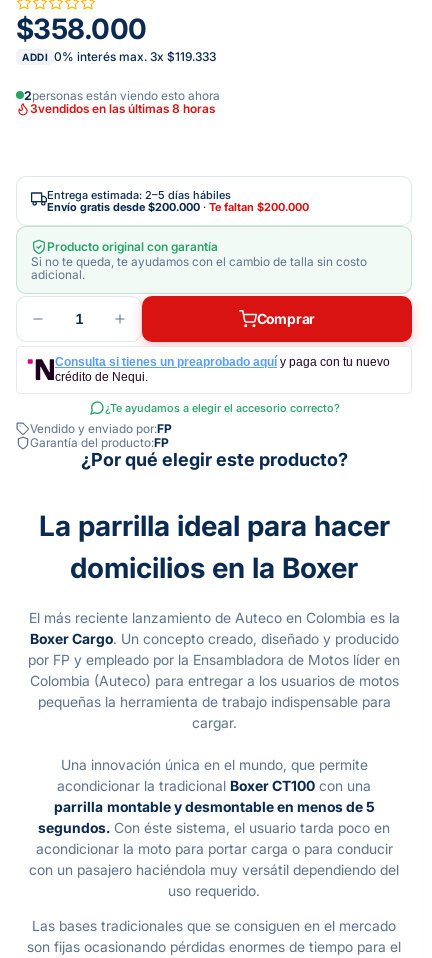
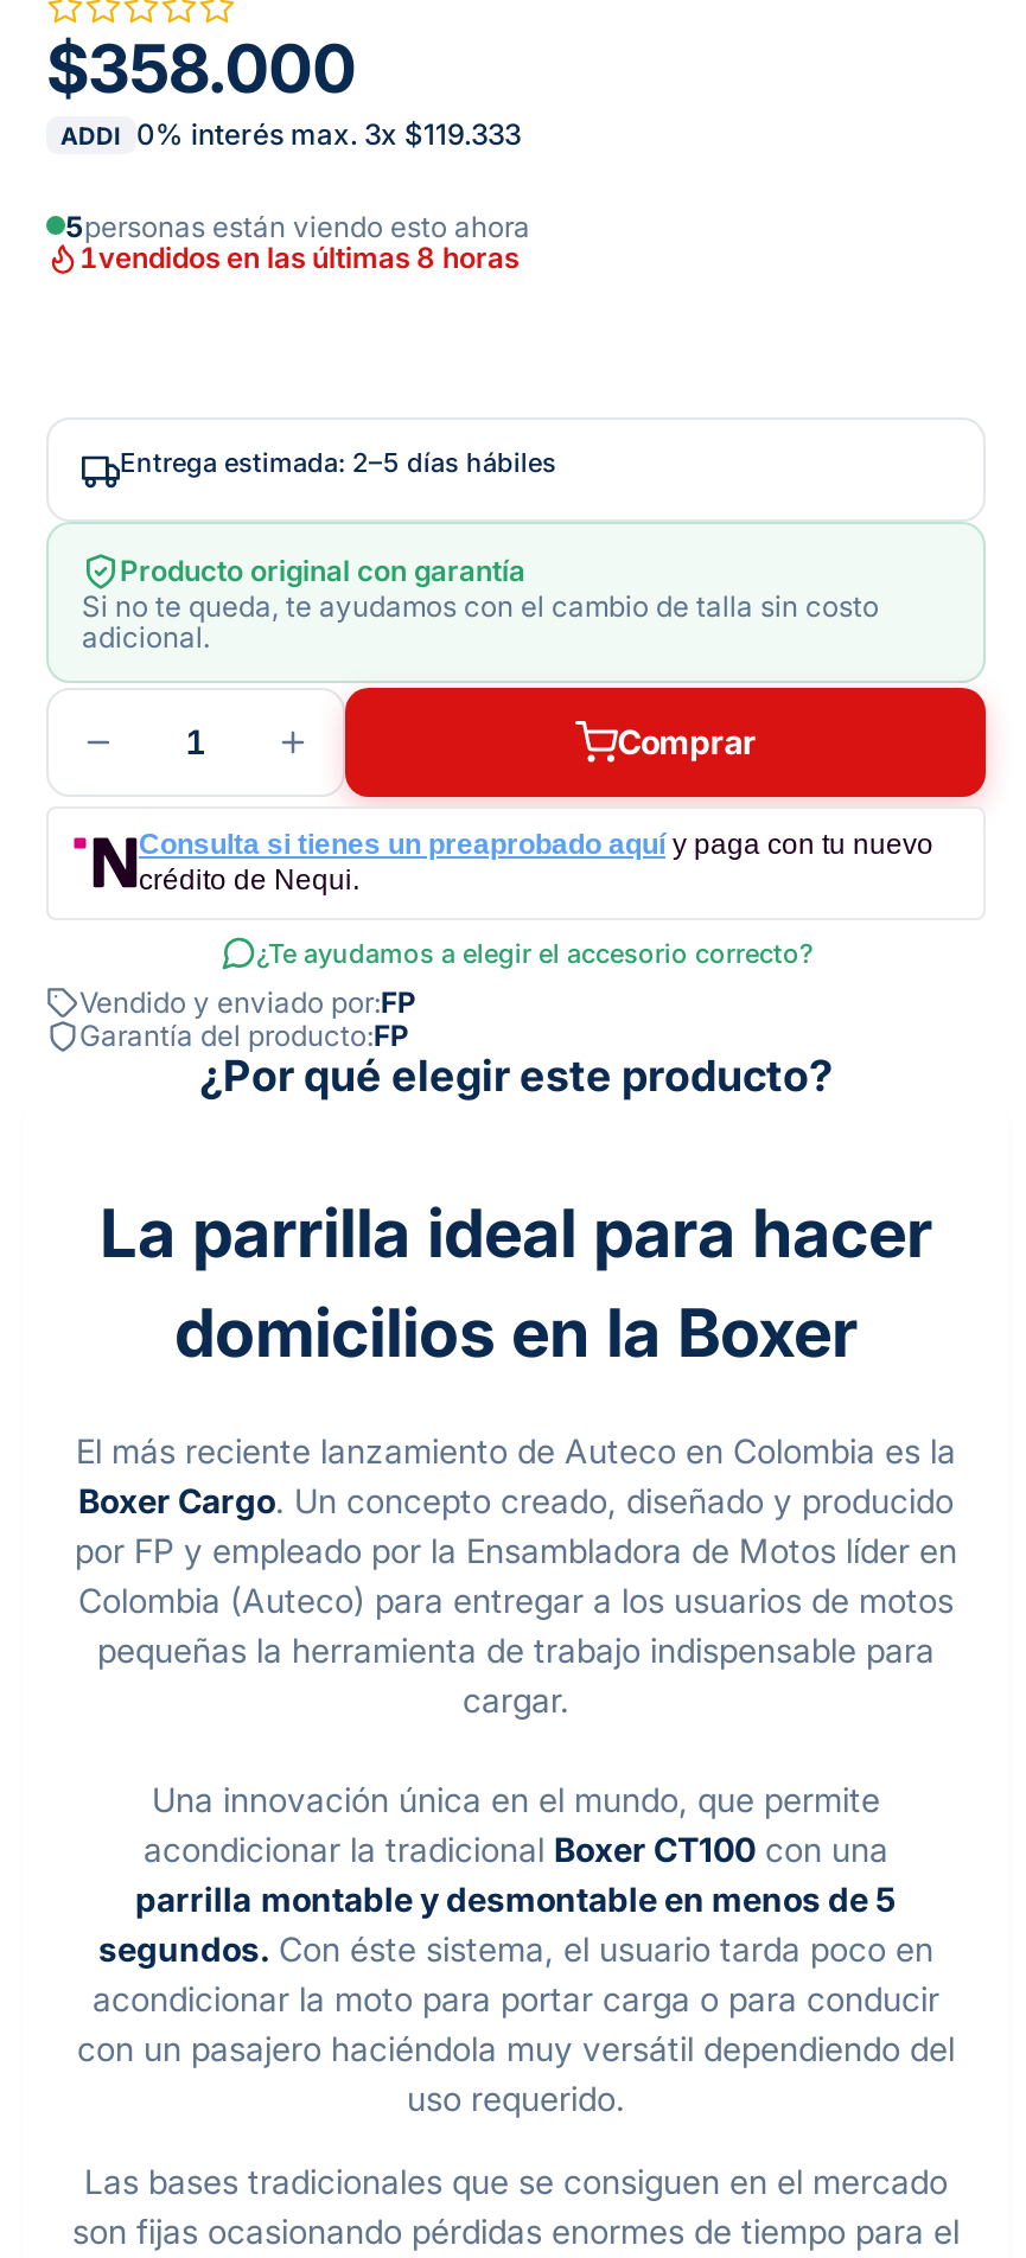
[24,88,220,103] 2personas están viendo esto ahora -> [65,208,530,244] 5personas están viendo esto ahora
[30,101,215,116] 3vendidos en las últimas 8 horas -> [79,240,518,276] 1vendidos en las últimas 8 horas
[47,200,309,214] Envío gratis desde$200.000·Te faltan $200.000 -> none

